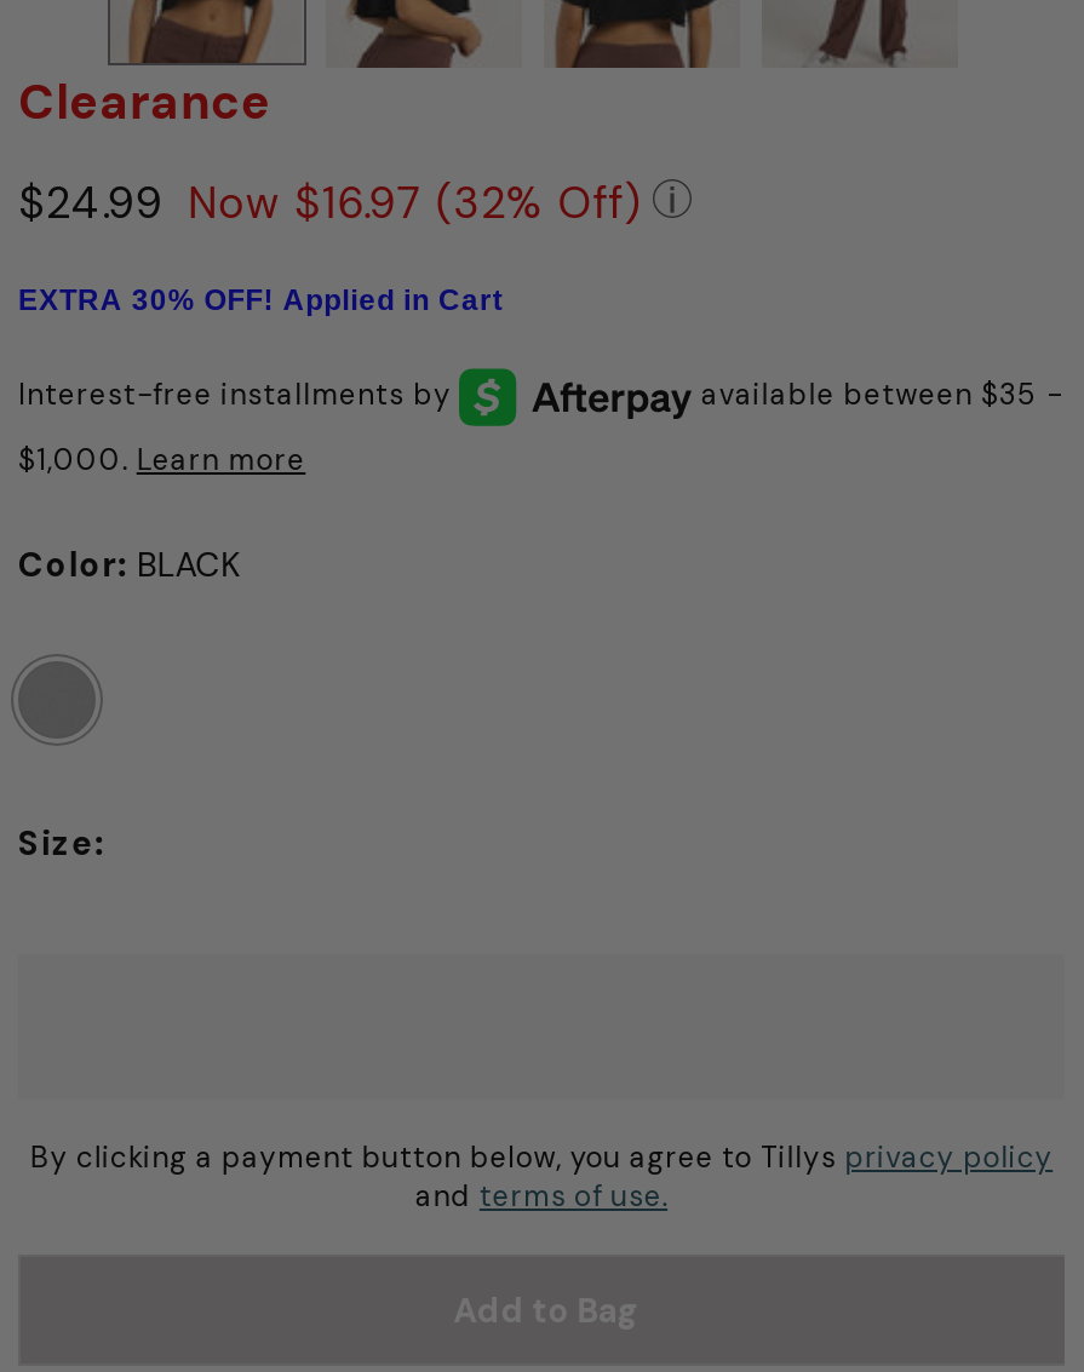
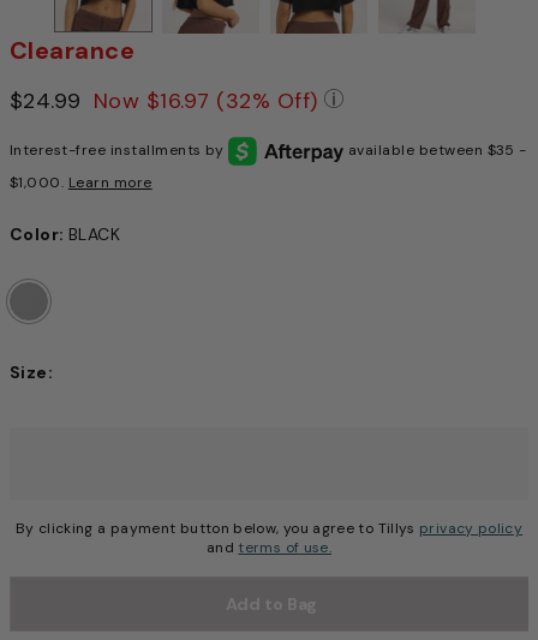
[18,282,504,316] EXTRA 30% OFF! Applied in Cart -> none

